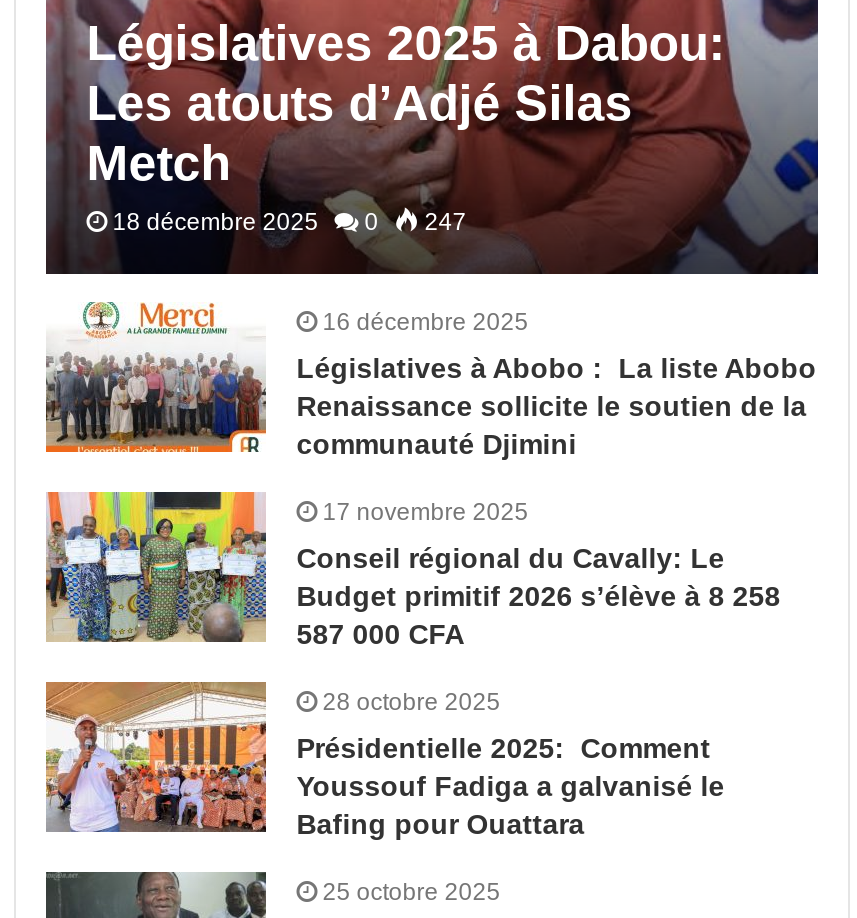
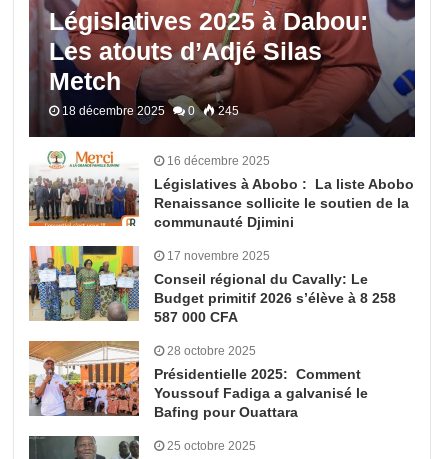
[113,208,467,236] 18 décembre 2025 0 247 -> [62,104,239,118] 18 décembre 2025 0 245

